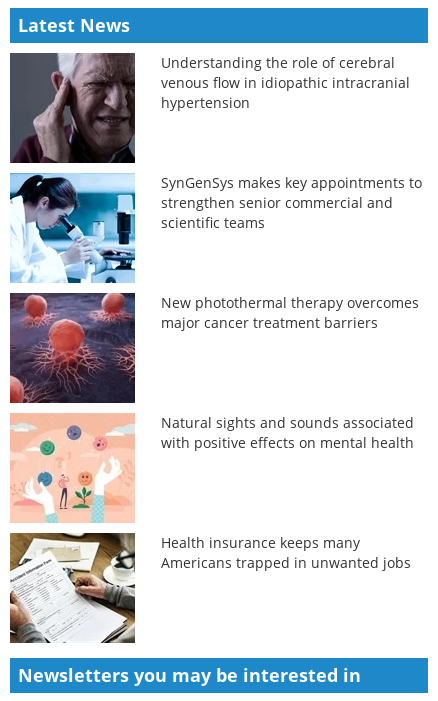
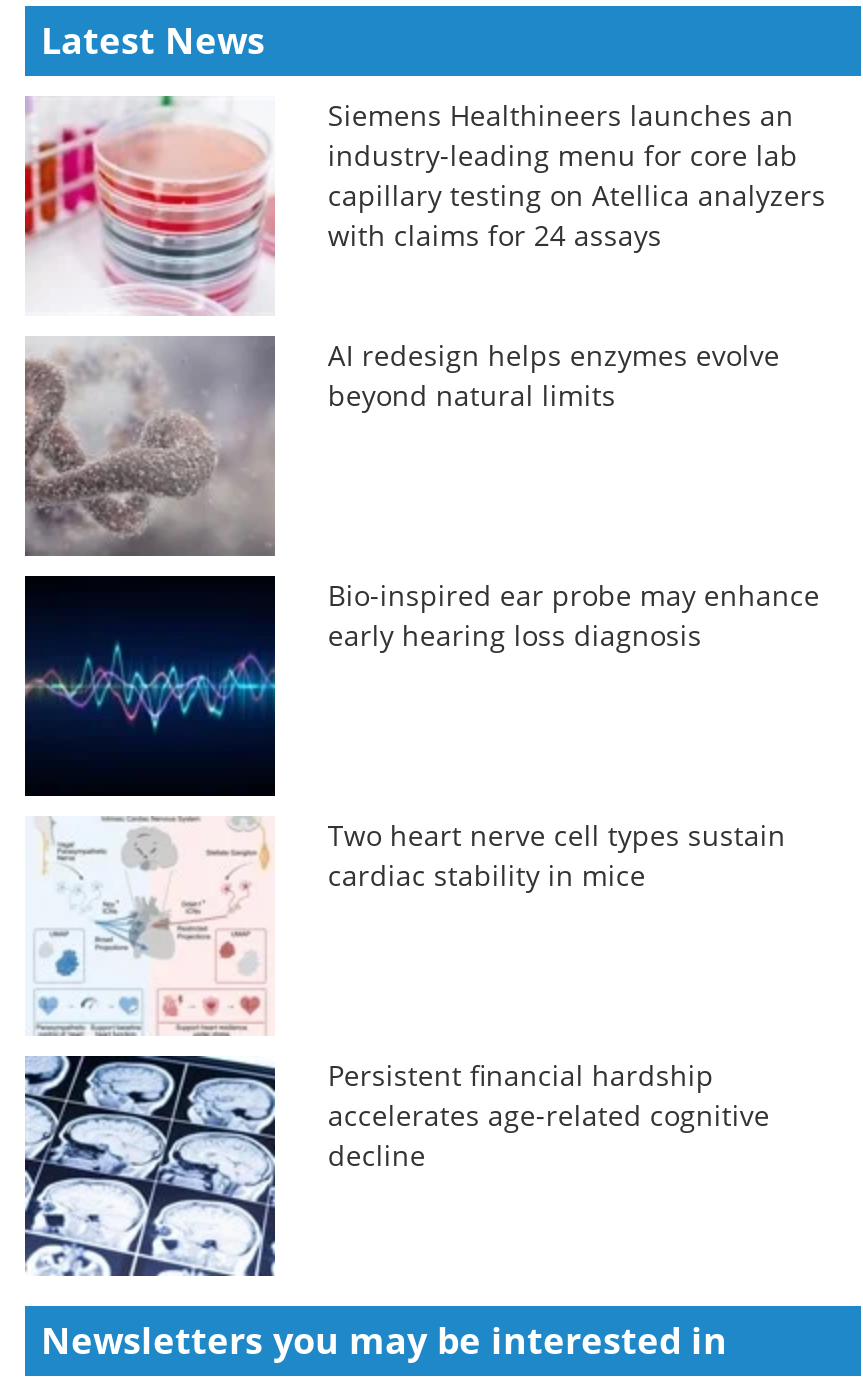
[9,52,410,164] [image] | Understanding the role of cerebral | venous flow in idiopathic intracranial | hypertension -> [23,96,826,316] [image] | Siemens Healthineers launches an | industry-leading menu for core lab | capillary testing on Atellica analyzers | with claims for 24 assays
[9,173,422,284] [image] | SynGenSys makes key appointments to | strengthen senior commercial and | scientific teams -> [23,336,780,558] [image] | AI redesign helps enzymes evolve | beyond natural limits
[9,292,419,404] [image] | New photothermal therapy overcomes | major cancer treatment barriers -> [23,574,820,798] [image] | Bio-inspired ear probe may enhance | early hearing loss diagnosis
[10,413,414,523] [image] | Natural sights and sounds associated | with positive effects on mental health -> [27,816,786,1036] [image] | Two heart nerve cell types sustain | cardiac stability in mice
[9,532,411,644] [image] | Health insurance keeps many | Americans trapped in unwanted jobs -> [23,1054,770,1278] [image] | Persistent financial hardship | accelerates age-related cognitive | decline

